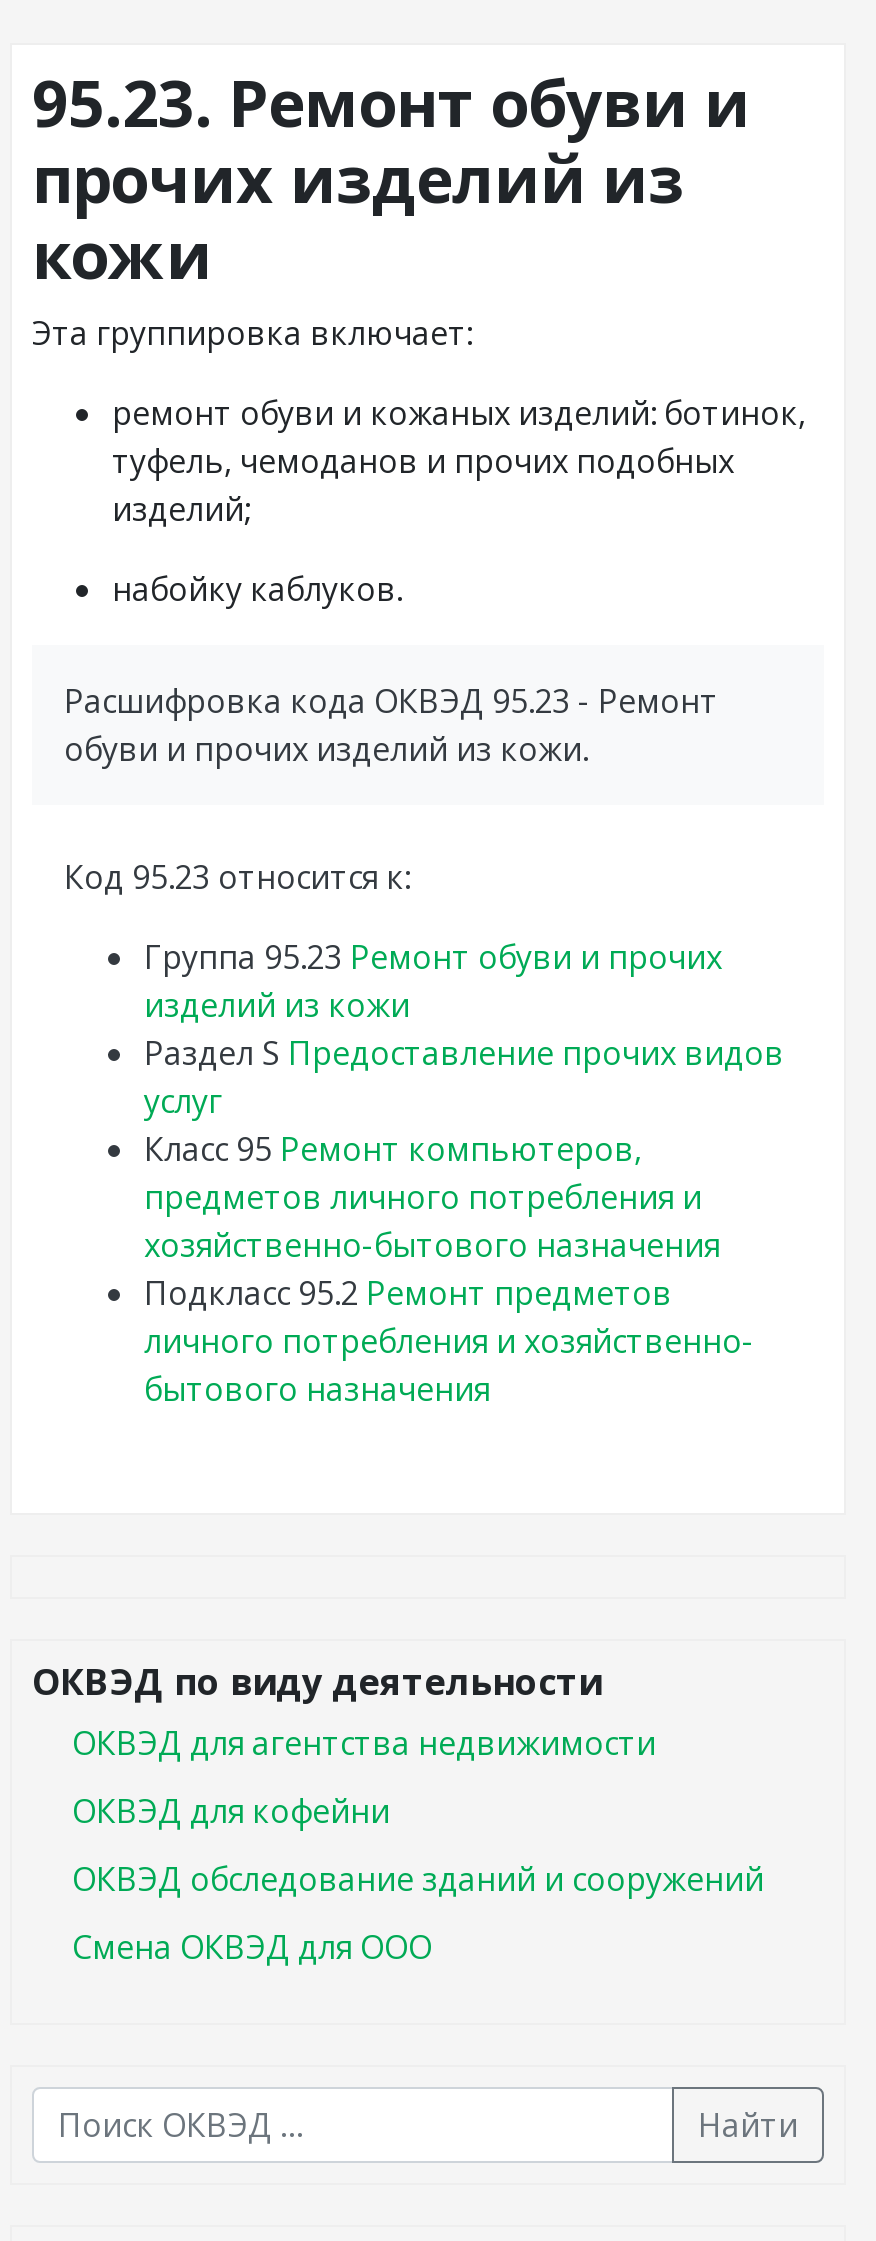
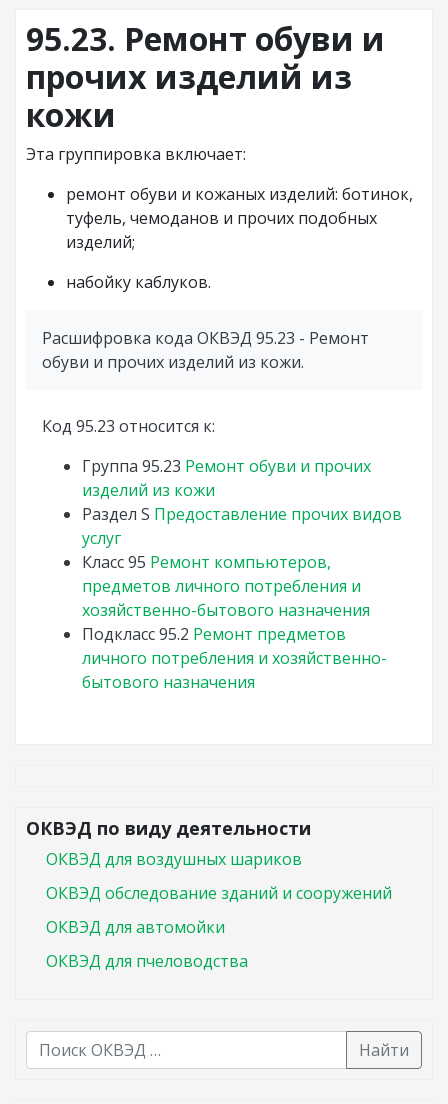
[72,1721,656,1833] ОКВЭД для агентства недвижимости | ОКВЭД для кофейни -> [46,848,302,870] ОКВЭД для воздушных шариков
moved [72,1857,764,1901] -> [46,882,392,904]: ОКВЭД обследование зданий и сооружений
[72,1925,432,1969] Смена ОКВЭД для ООО -> [46,916,248,972] ОКВЭД для автомойки | ОКВЭД для пчеловодства

